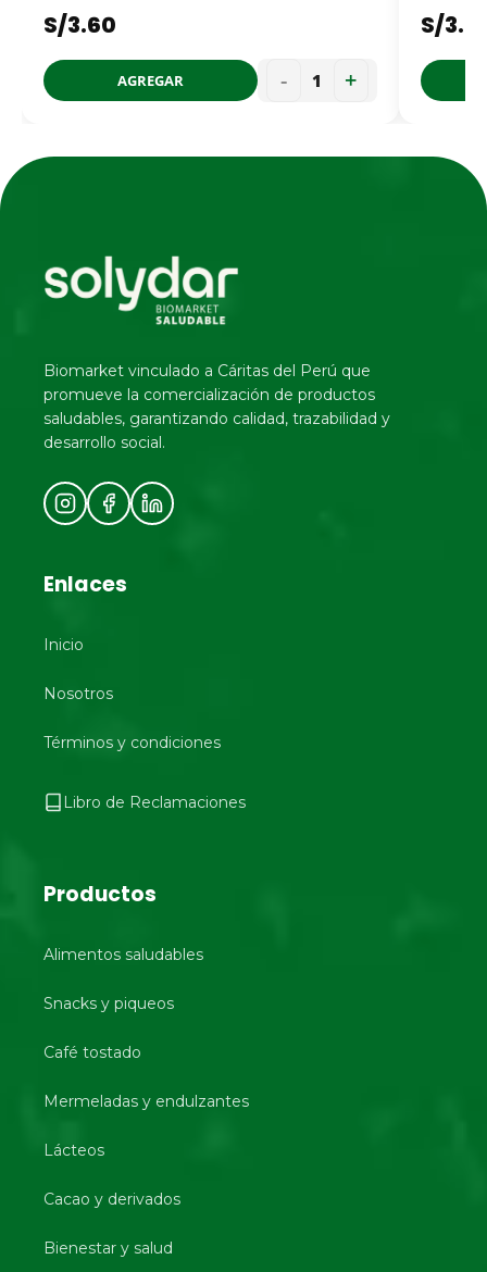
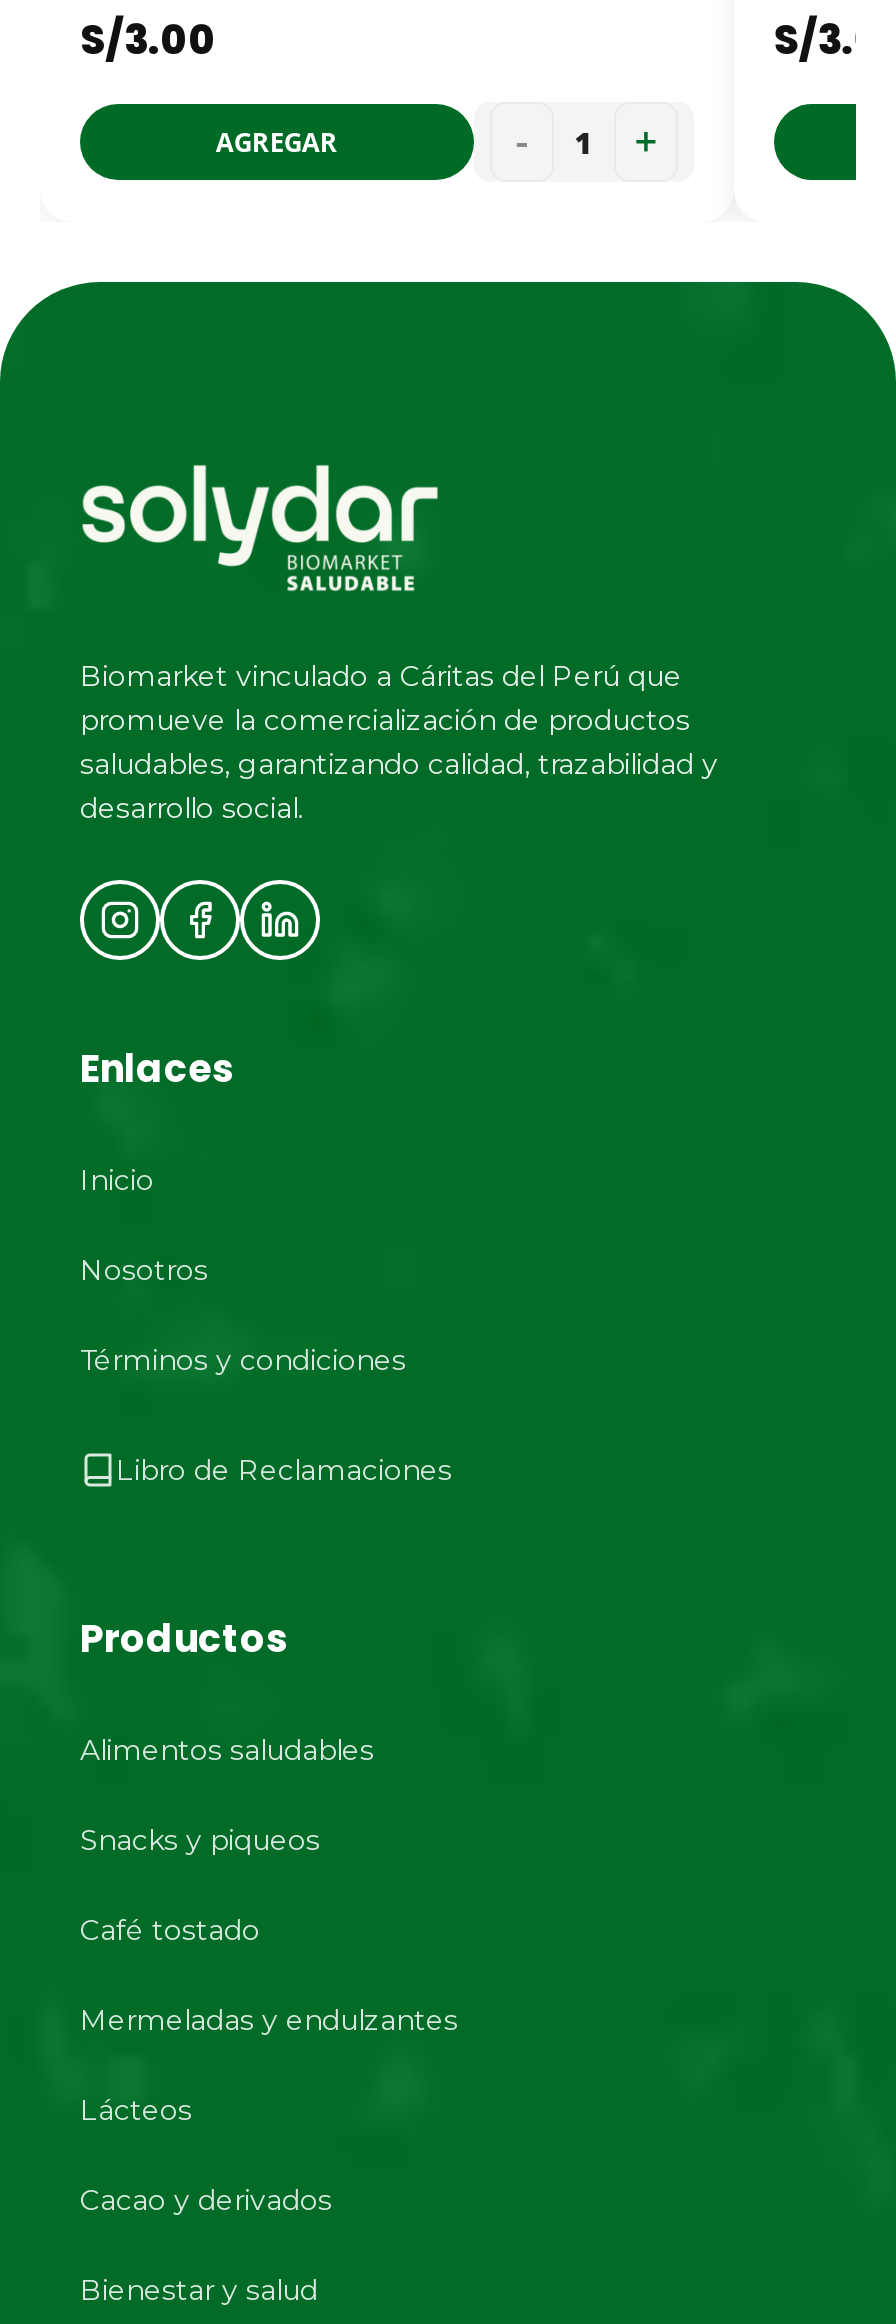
[43,10,116,40] S/3.60 -> [80,12,216,68] S/3.00

